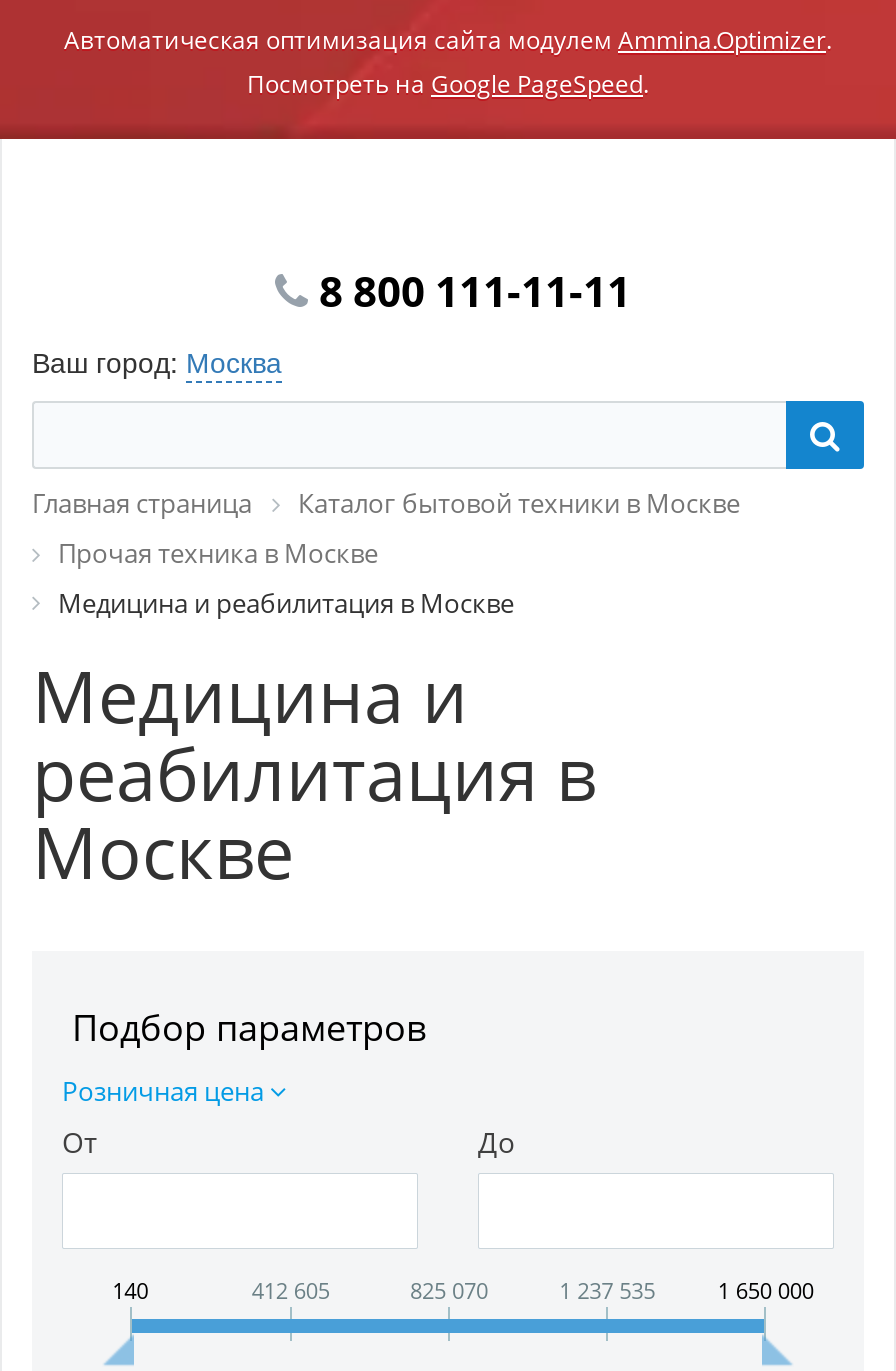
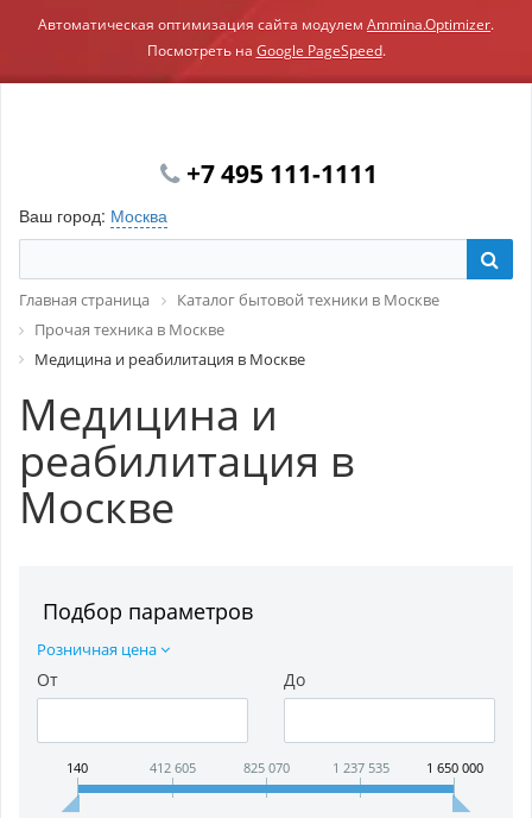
[319,263,631,319] 8 800 111-11-11 -> [186,157,378,190] +7 495 111-1111

